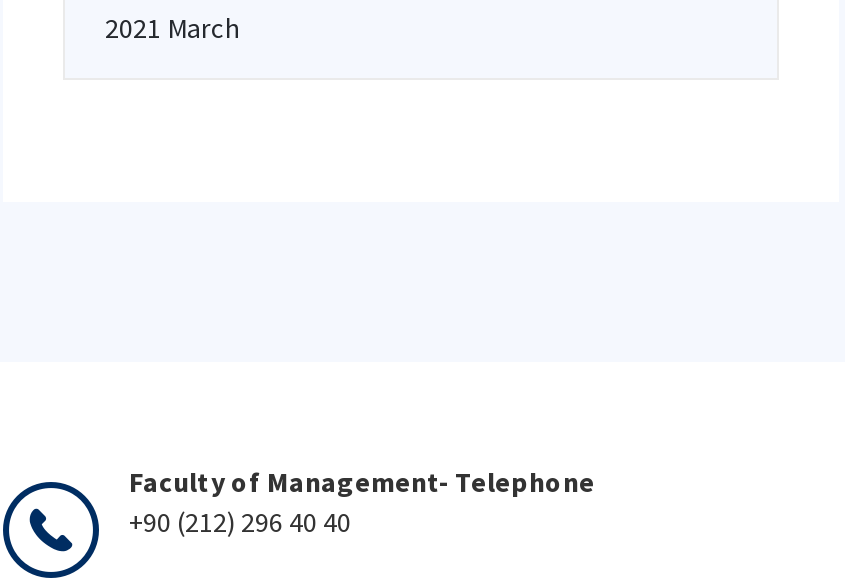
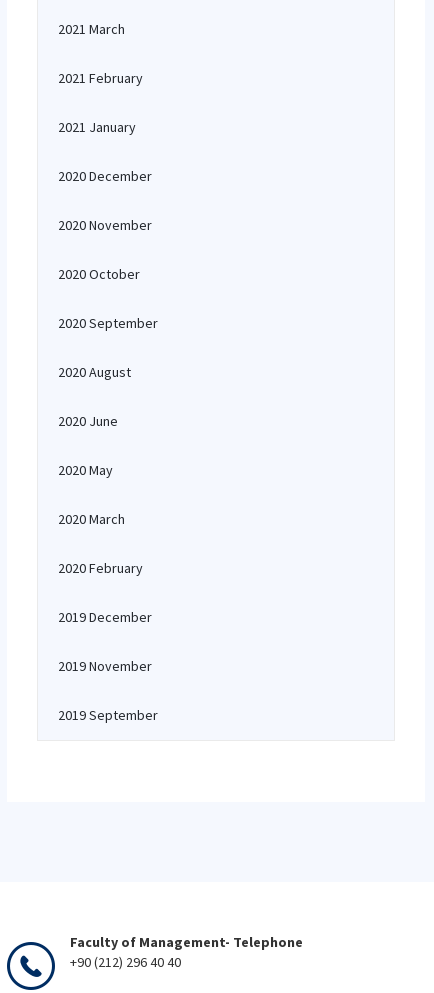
none -> [58,69,158,724] 2021 February | 2021 January | 2020 December | 2020 November | 2020 October | 2020 September | 2020 August | 2020 June | 2020 May | 2020 March | 2020 February | 2019 December | 2019 November | 2019 September

